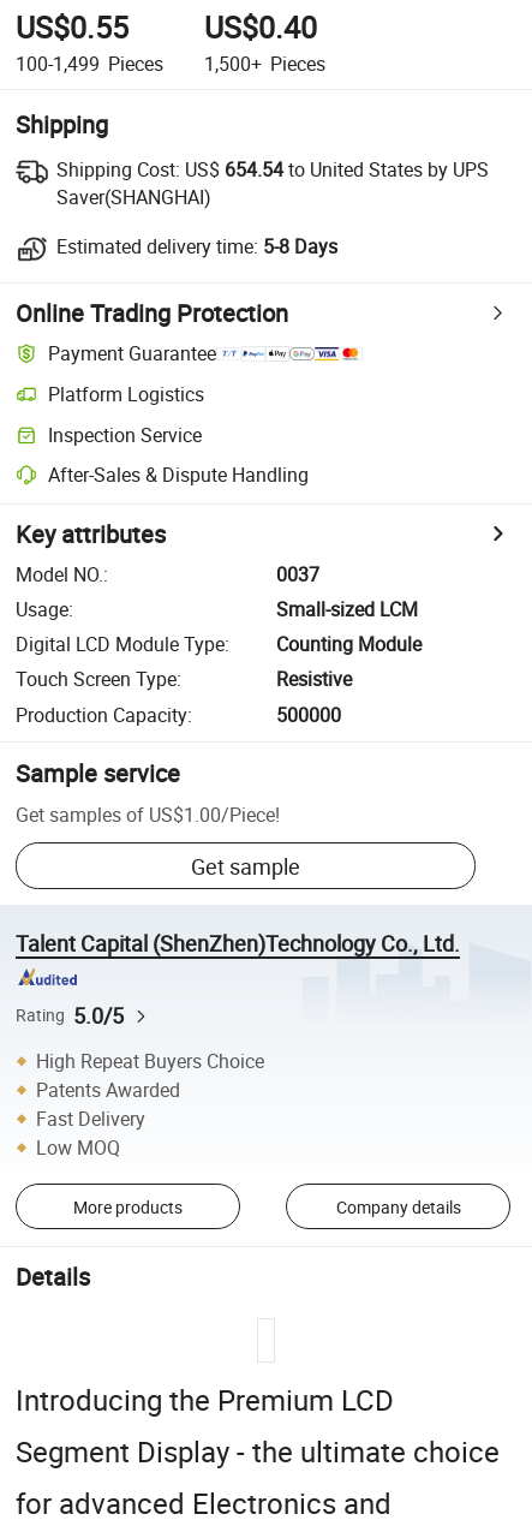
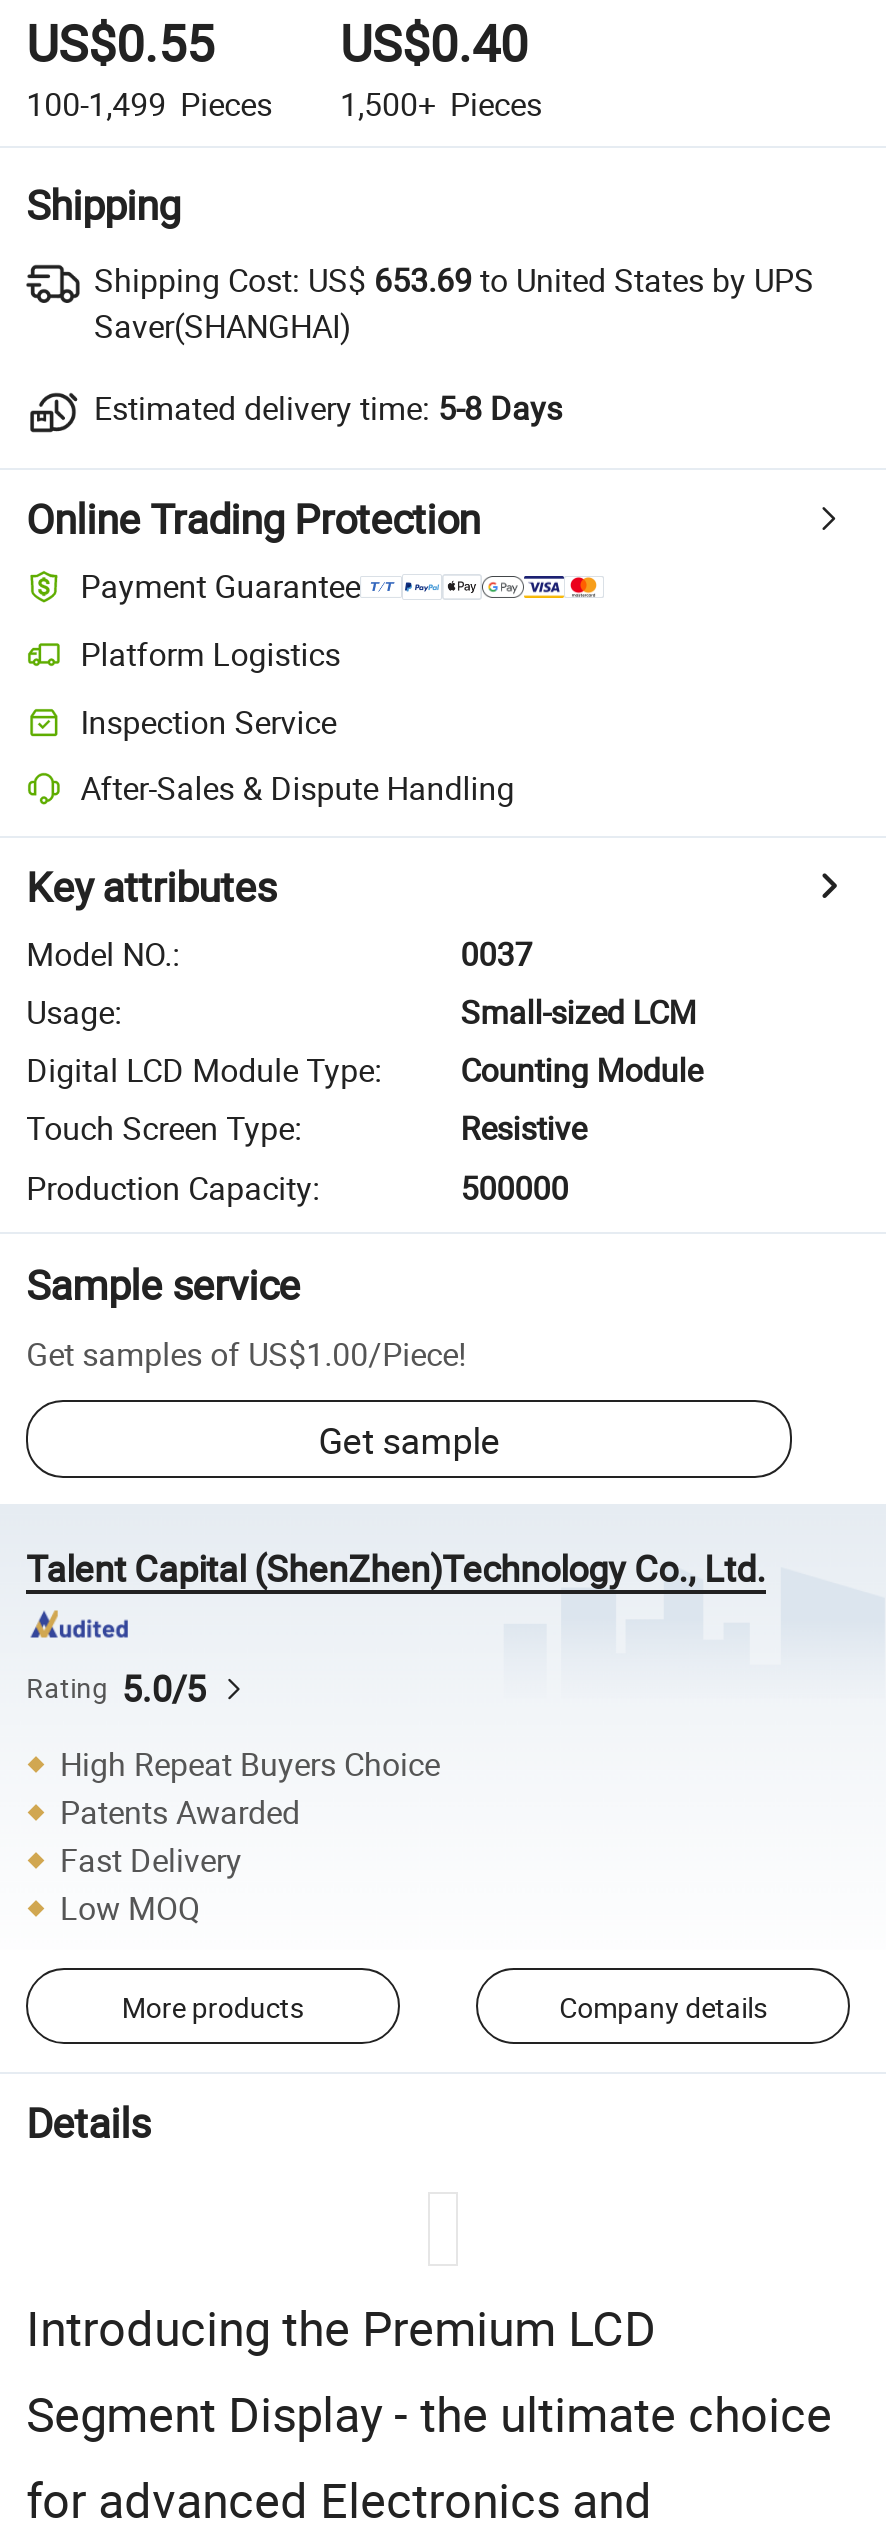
[56,156,489,182] Shipping Cost: US$654.54 to United States by UPS -> [94,258,814,302] Shipping Cost: US$653.69 to United States by UPS

